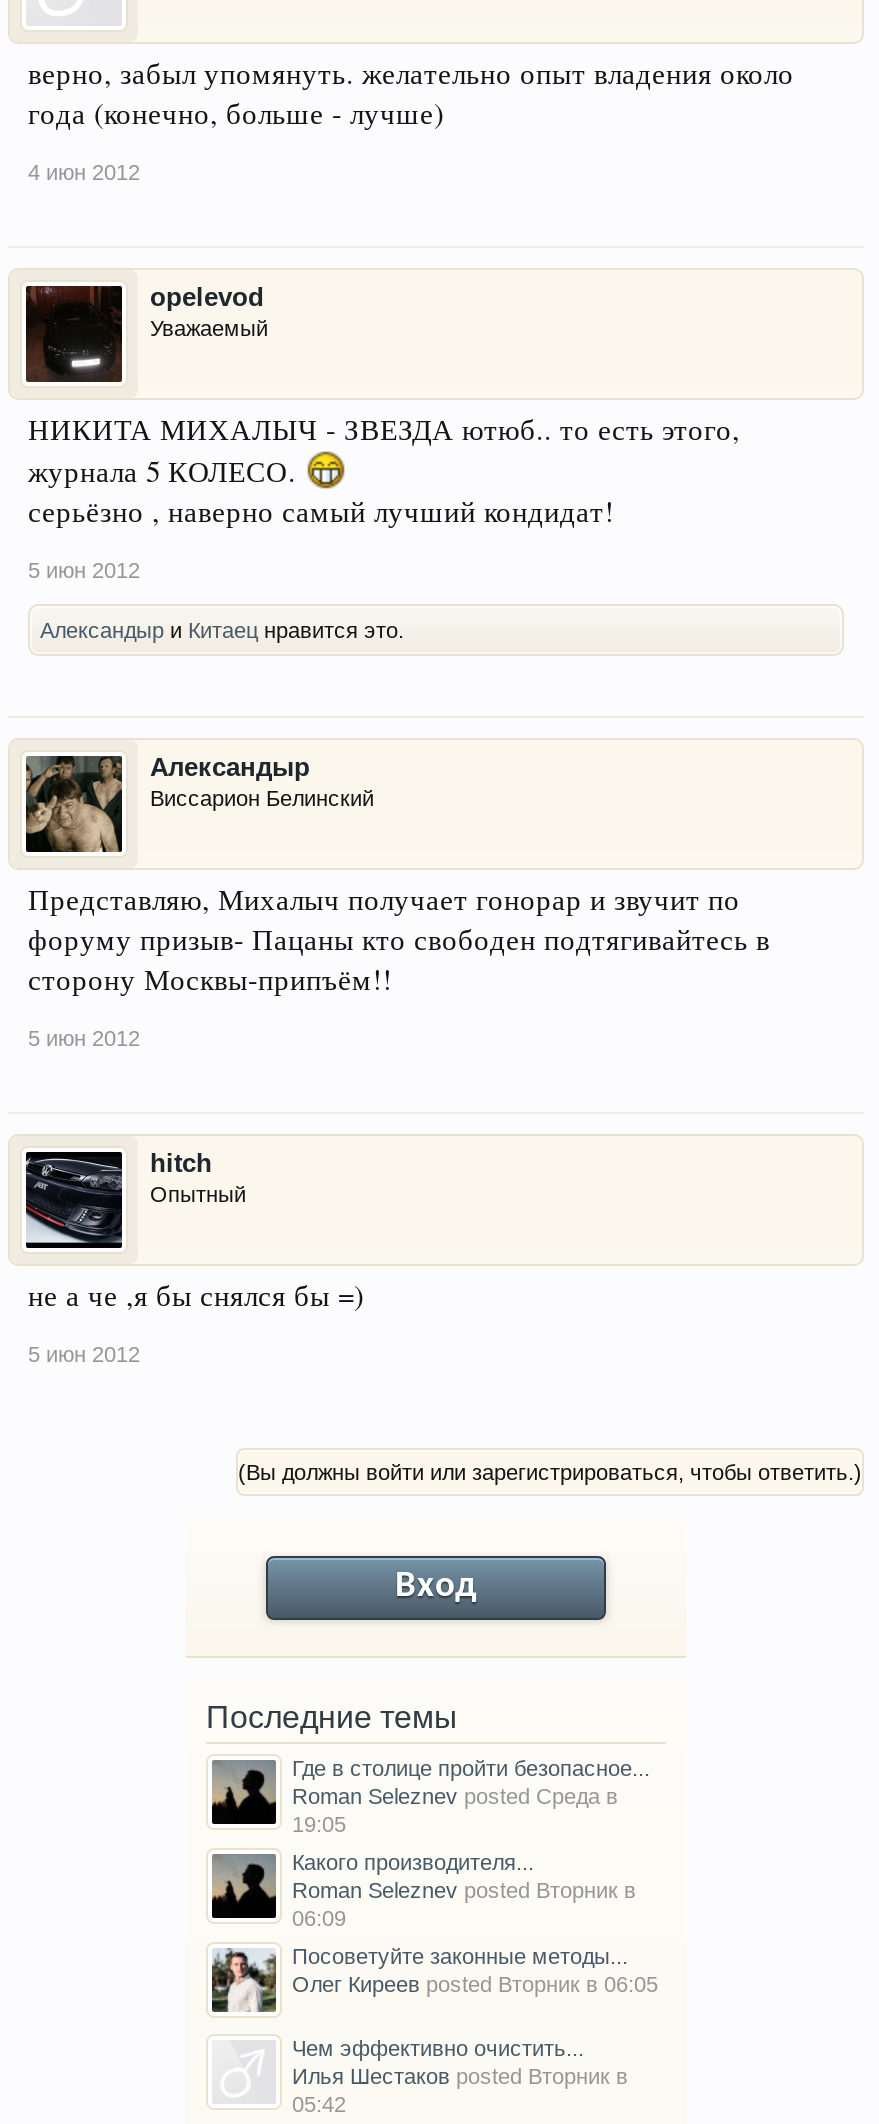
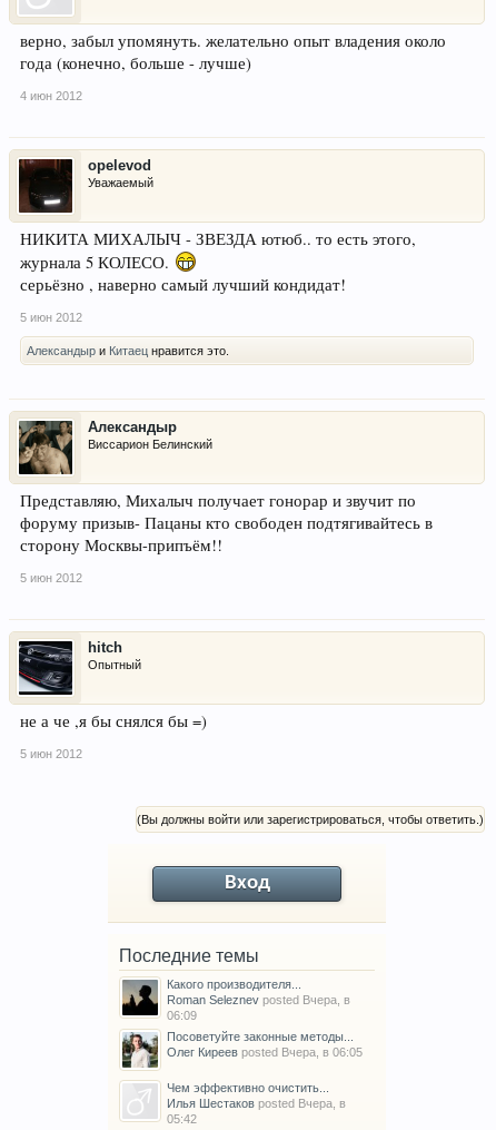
[292,1755,650,1835] Где в столице пройти безопасное... | Roman Seleznev posted Среда в | 19:05 -> none
[292,1877,636,1901] Roman Seleznev posted Вторник в -> [167,993,350,1006] Roman Seleznev posted Вчера, в
[292,1971,658,1995] Олег Киреев posted Вторник в 06:05 -> [167,1045,363,1058] Олег Киреев posted Вчера, в 06:05
[292,2063,628,2087] Илья Шестаков posted Вторник в -> [167,1096,346,1110] Илья Шестаков posted Вчера, в

